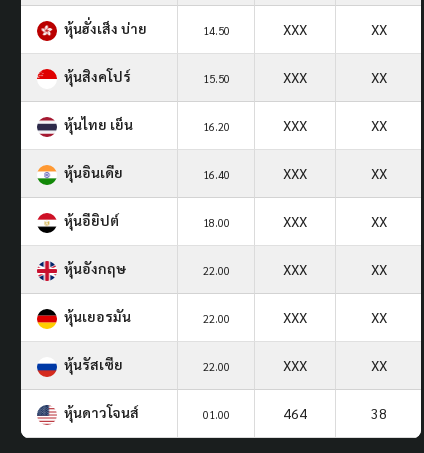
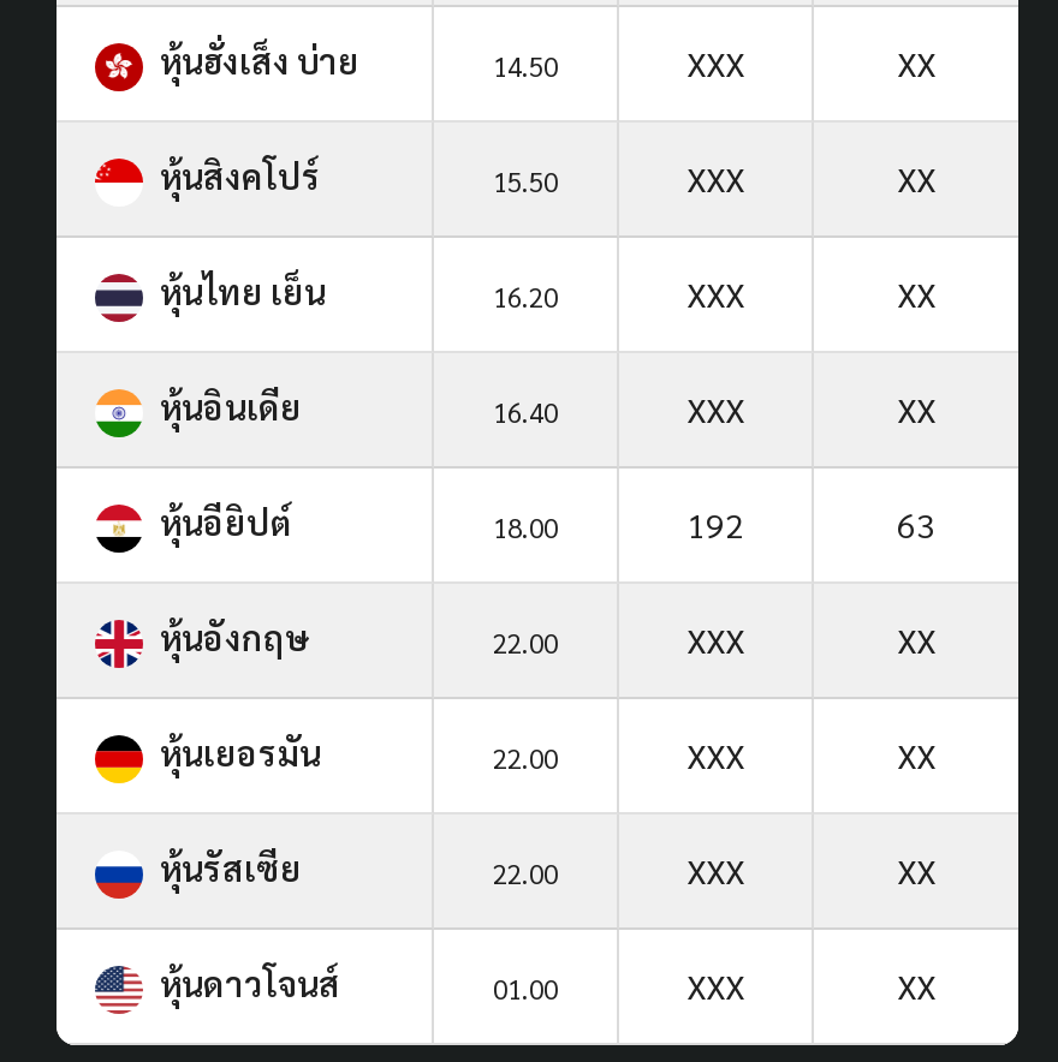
[283,212,386,230] XXX | XX -> [686,502,935,545] 192 | 63
[283,404,386,422] 464 | 38 -> [686,963,935,1006] XXX | XX

